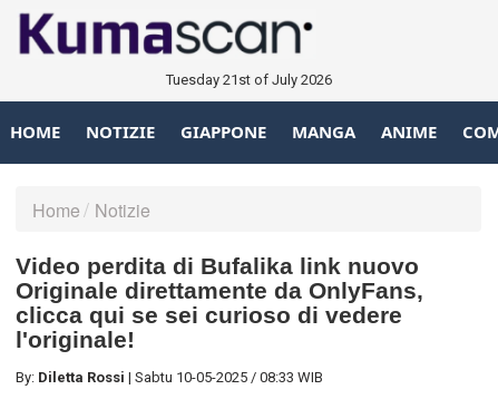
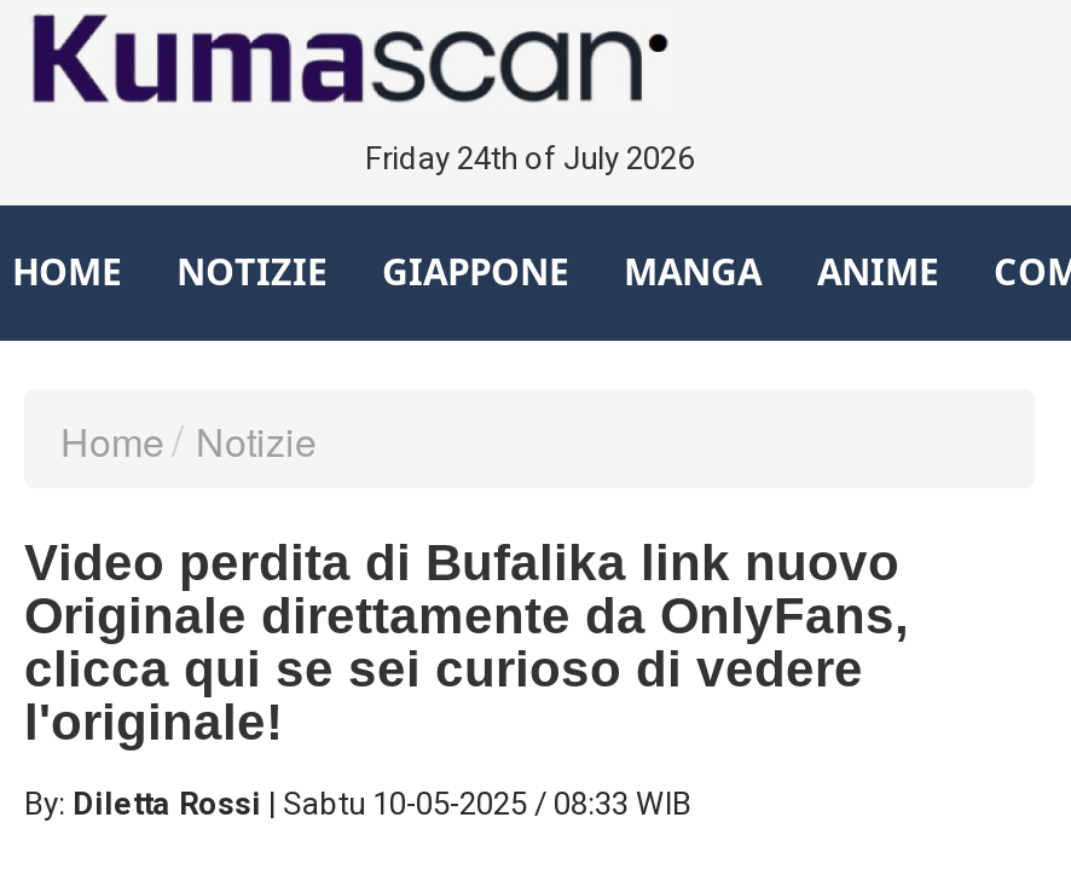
[165,71,331,88] Tuesday 21st of July 2026 -> [365,139,694,176] Friday 24th of July 2026

